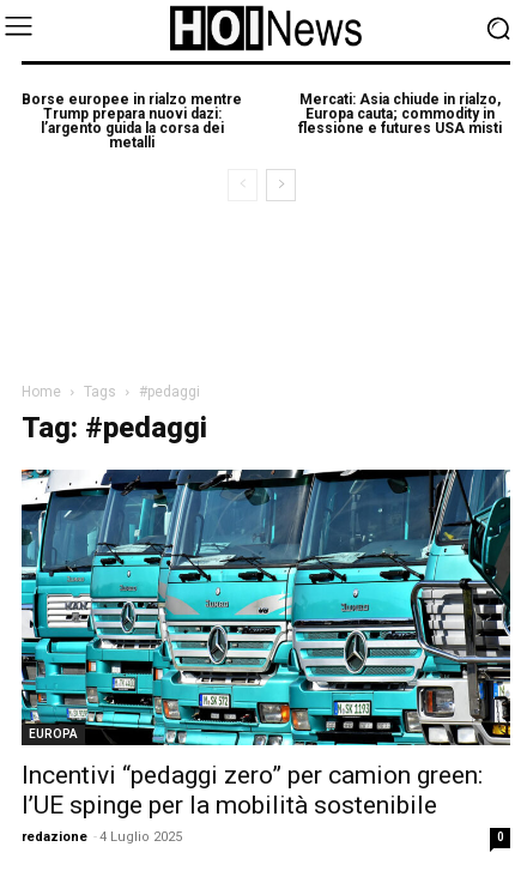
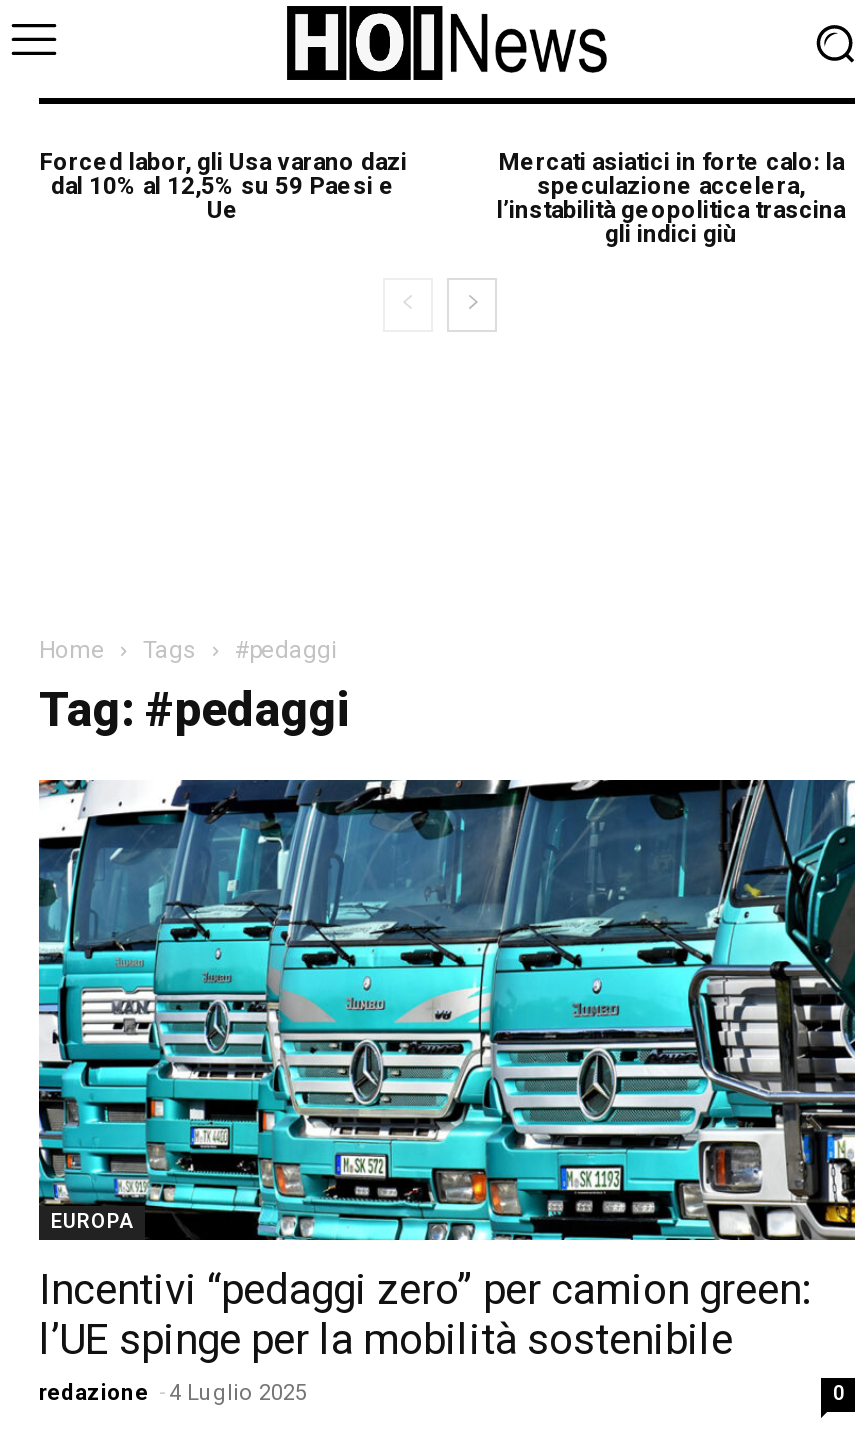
[22,91,242,151] Borse europee in rialzo mentre | Trump prepara nuovi dazi: | l’argento guida la corsa dei | metalli -> [39,148,407,224] Forced labor, gli Usa varano dazi | dal 10% al 12,5% su 59 Paesi e | Ue
[298,91,502,137] Mercati: Asia chiude in rialzo, | Europa cauta; commodity in | flessione e futures USA misti -> [497,148,845,248] Mercati asiatici in forte calo: la | speculazione accelera, | l’instabilità geopolitica trascina | gli indici giù

